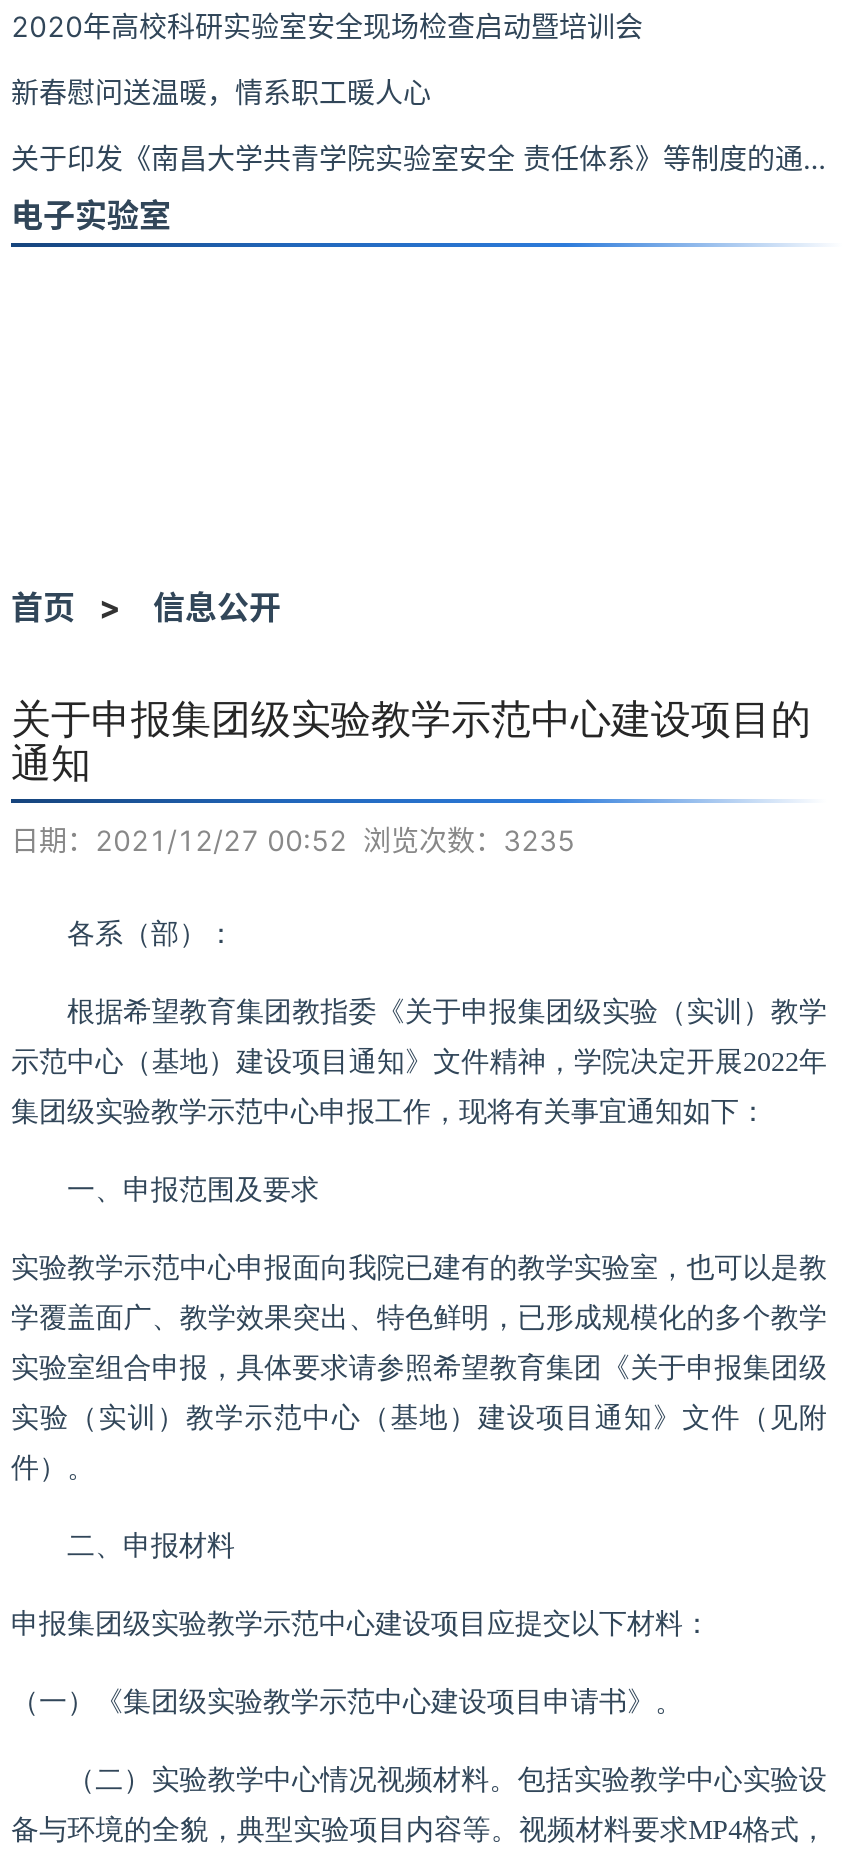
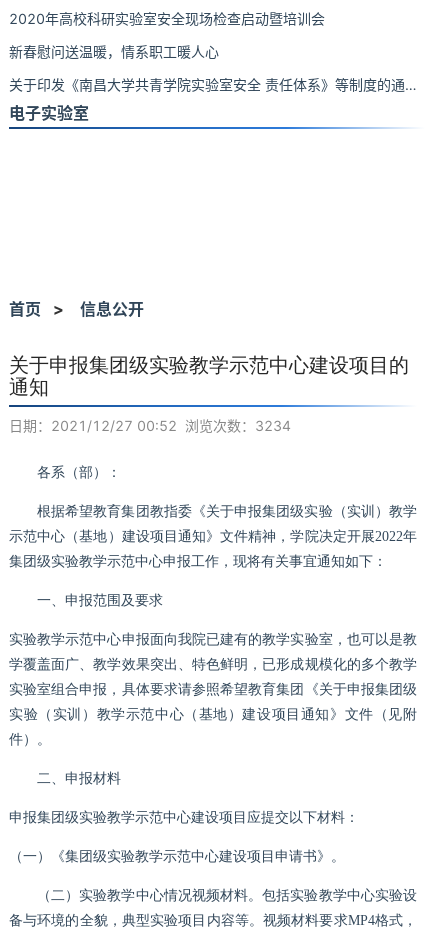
[11,823,575,857] 日期：2021/12/27 00:52 浏览次数：3235 -> [9,417,291,434] 日期：2021/12/27 00:52 浏览次数：3234

